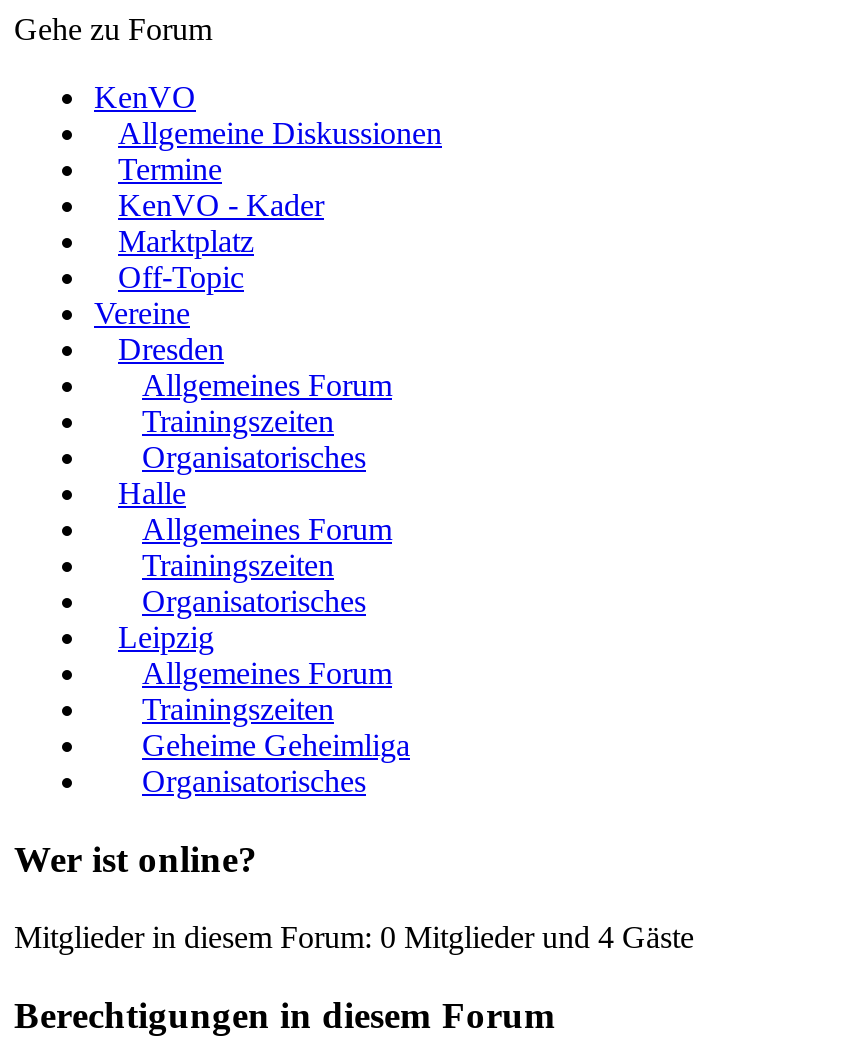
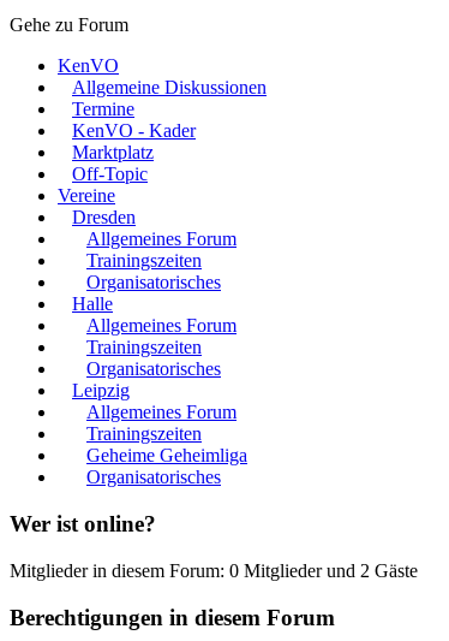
[14,920,694,954] Mitglieder in diesem Forum: 0 Mitglieder und 4 Gäste -> [10,560,418,581] Mitglieder in diesem Forum: 0 Mitglieder und 2 Gäste

